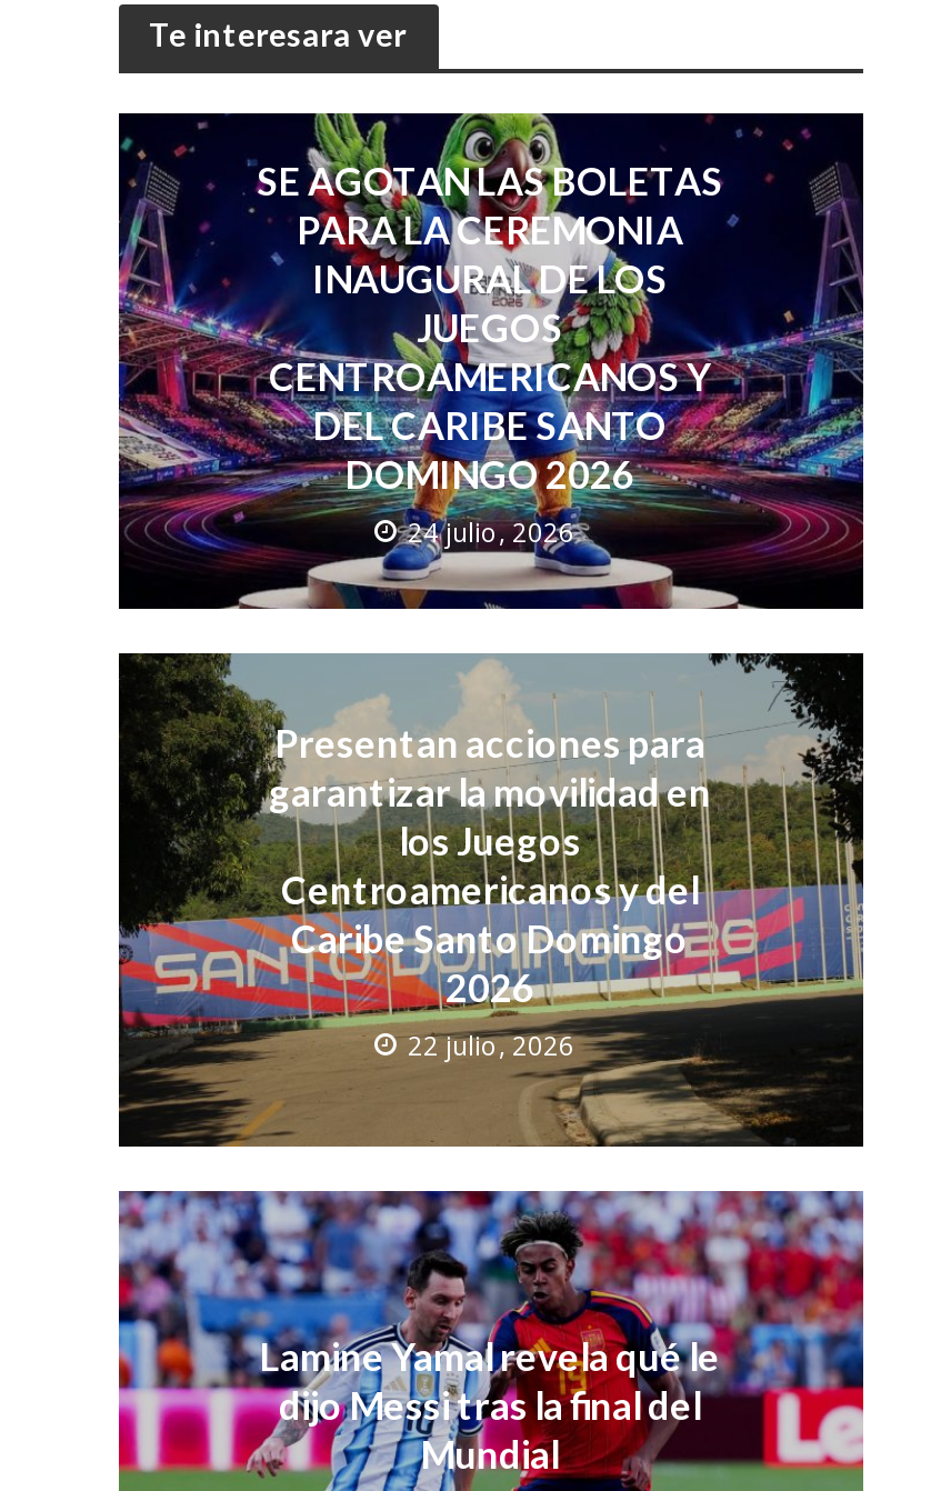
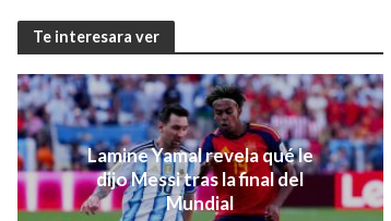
[117,111,865,611] [image] | SE AGOTAN LAS BOLETAS | PARA LA CEREMONIA | INAUGURAL DE LOS | JUEGOS | CENTROAMERICANOS Y | DEL CARIBE SANTO | DOMINGO 2026 | 24 julio, 2026 -> none
[117,651,865,1151] [image] | Presentan acciones para | garantizar la movilidad en | los Juegos | Centroamericanos y del | Caribe Santo Domingo | 2026 | 22 julio, 2026 -> none

